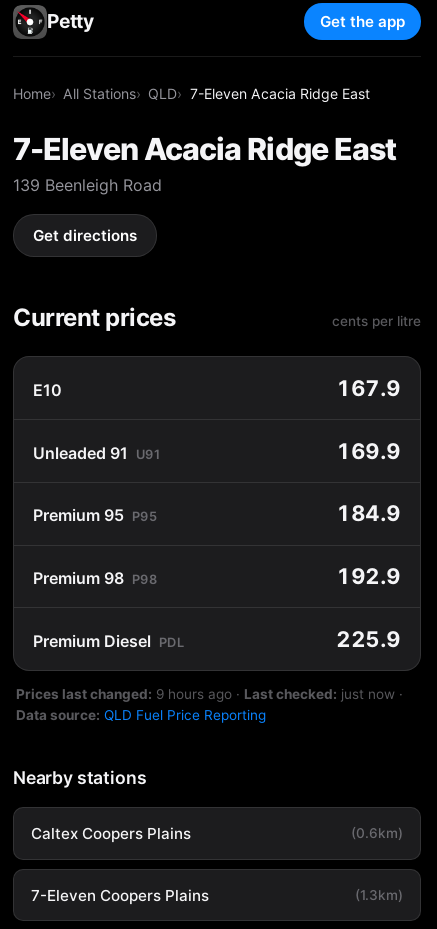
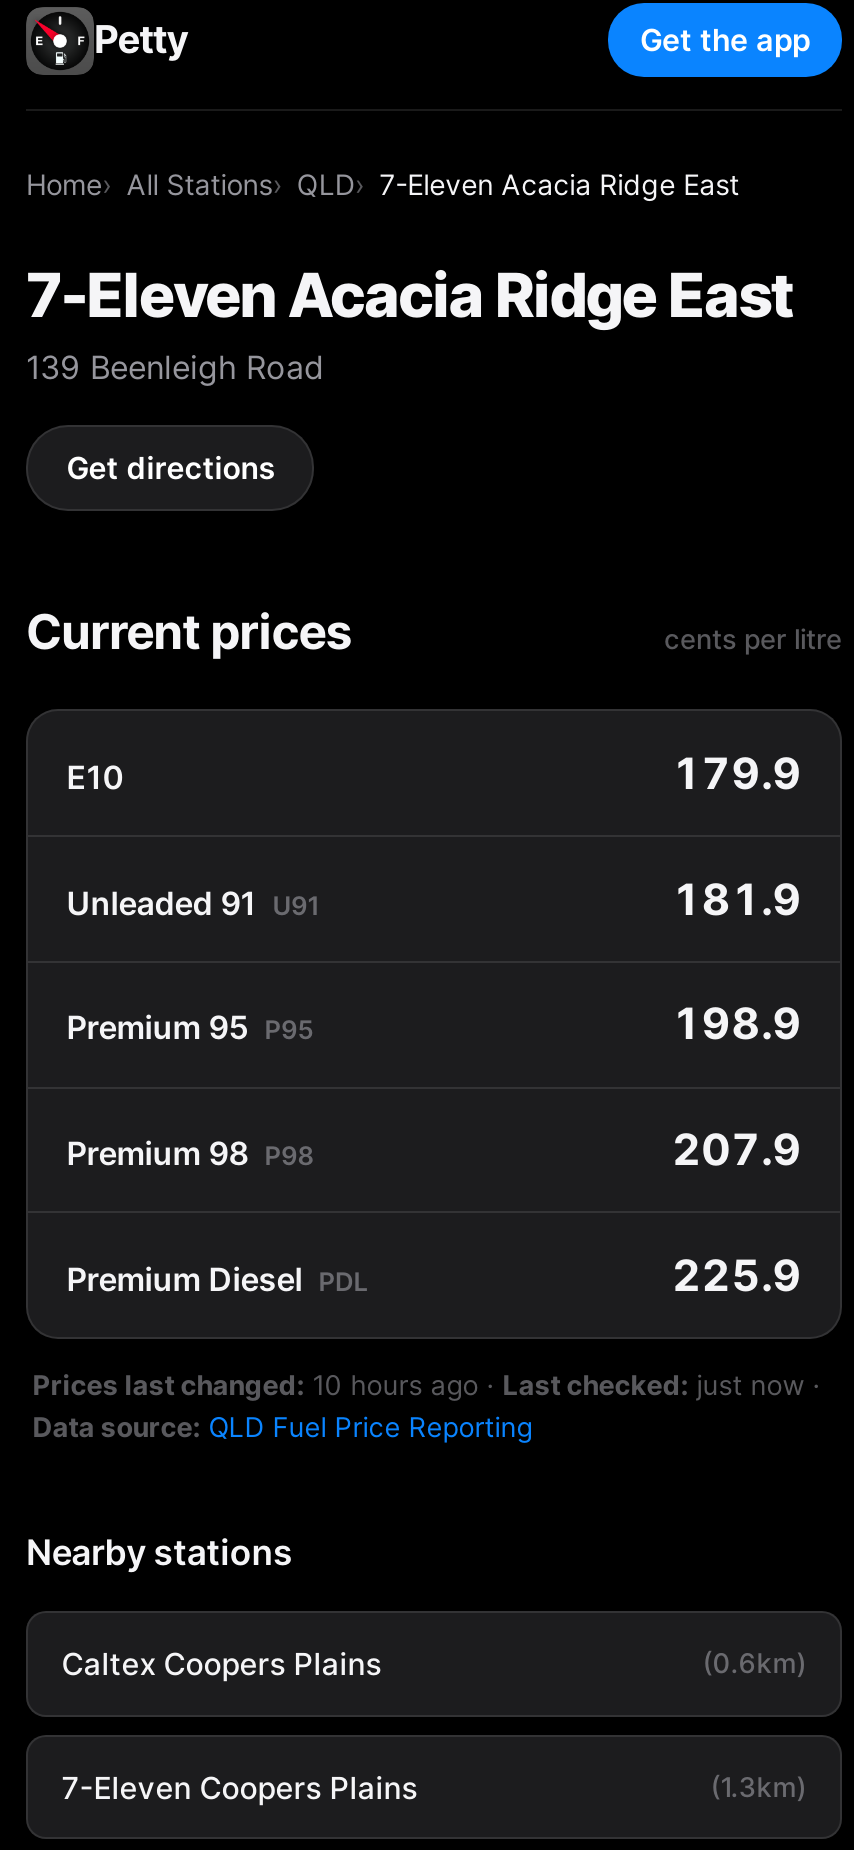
[336,375,401,401] 167.9 -> [672,746,802,798] 179.9
[336,437,401,463] 169.9 -> [672,872,802,924] 181.9
[336,500,401,526] 184.9 -> [672,998,802,1050] 198.9
[336,563,401,589] 192.9 -> [672,1123,802,1175] 207.9
[16,686,403,702] Prices last changed: 9 hours ago · Last checked: just now · -> [32,1369,820,1401] Prices last changed: 10 hours ago · Last checked: just now ·

